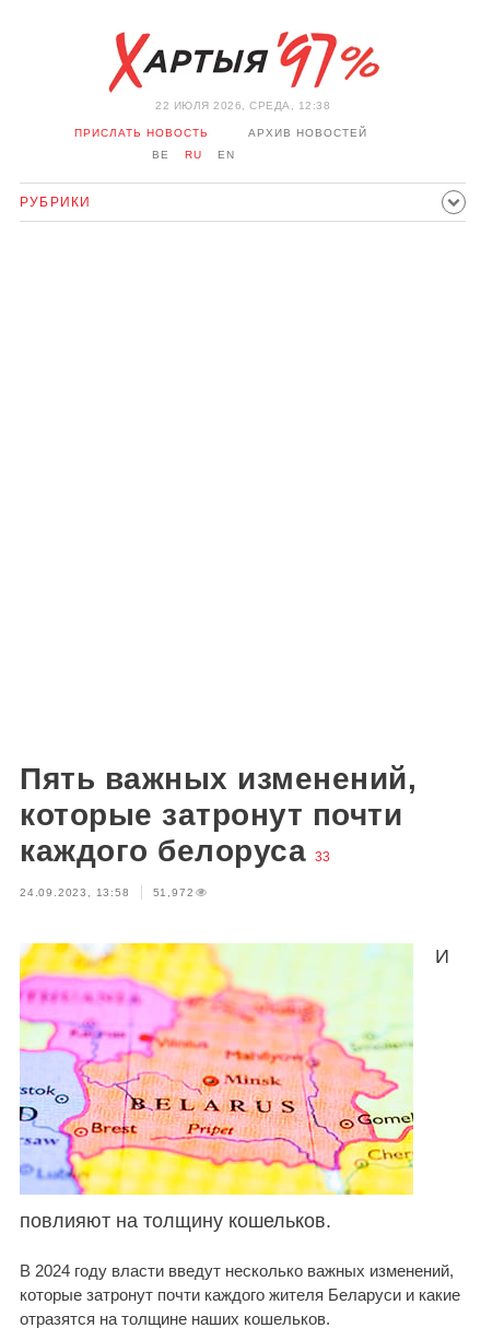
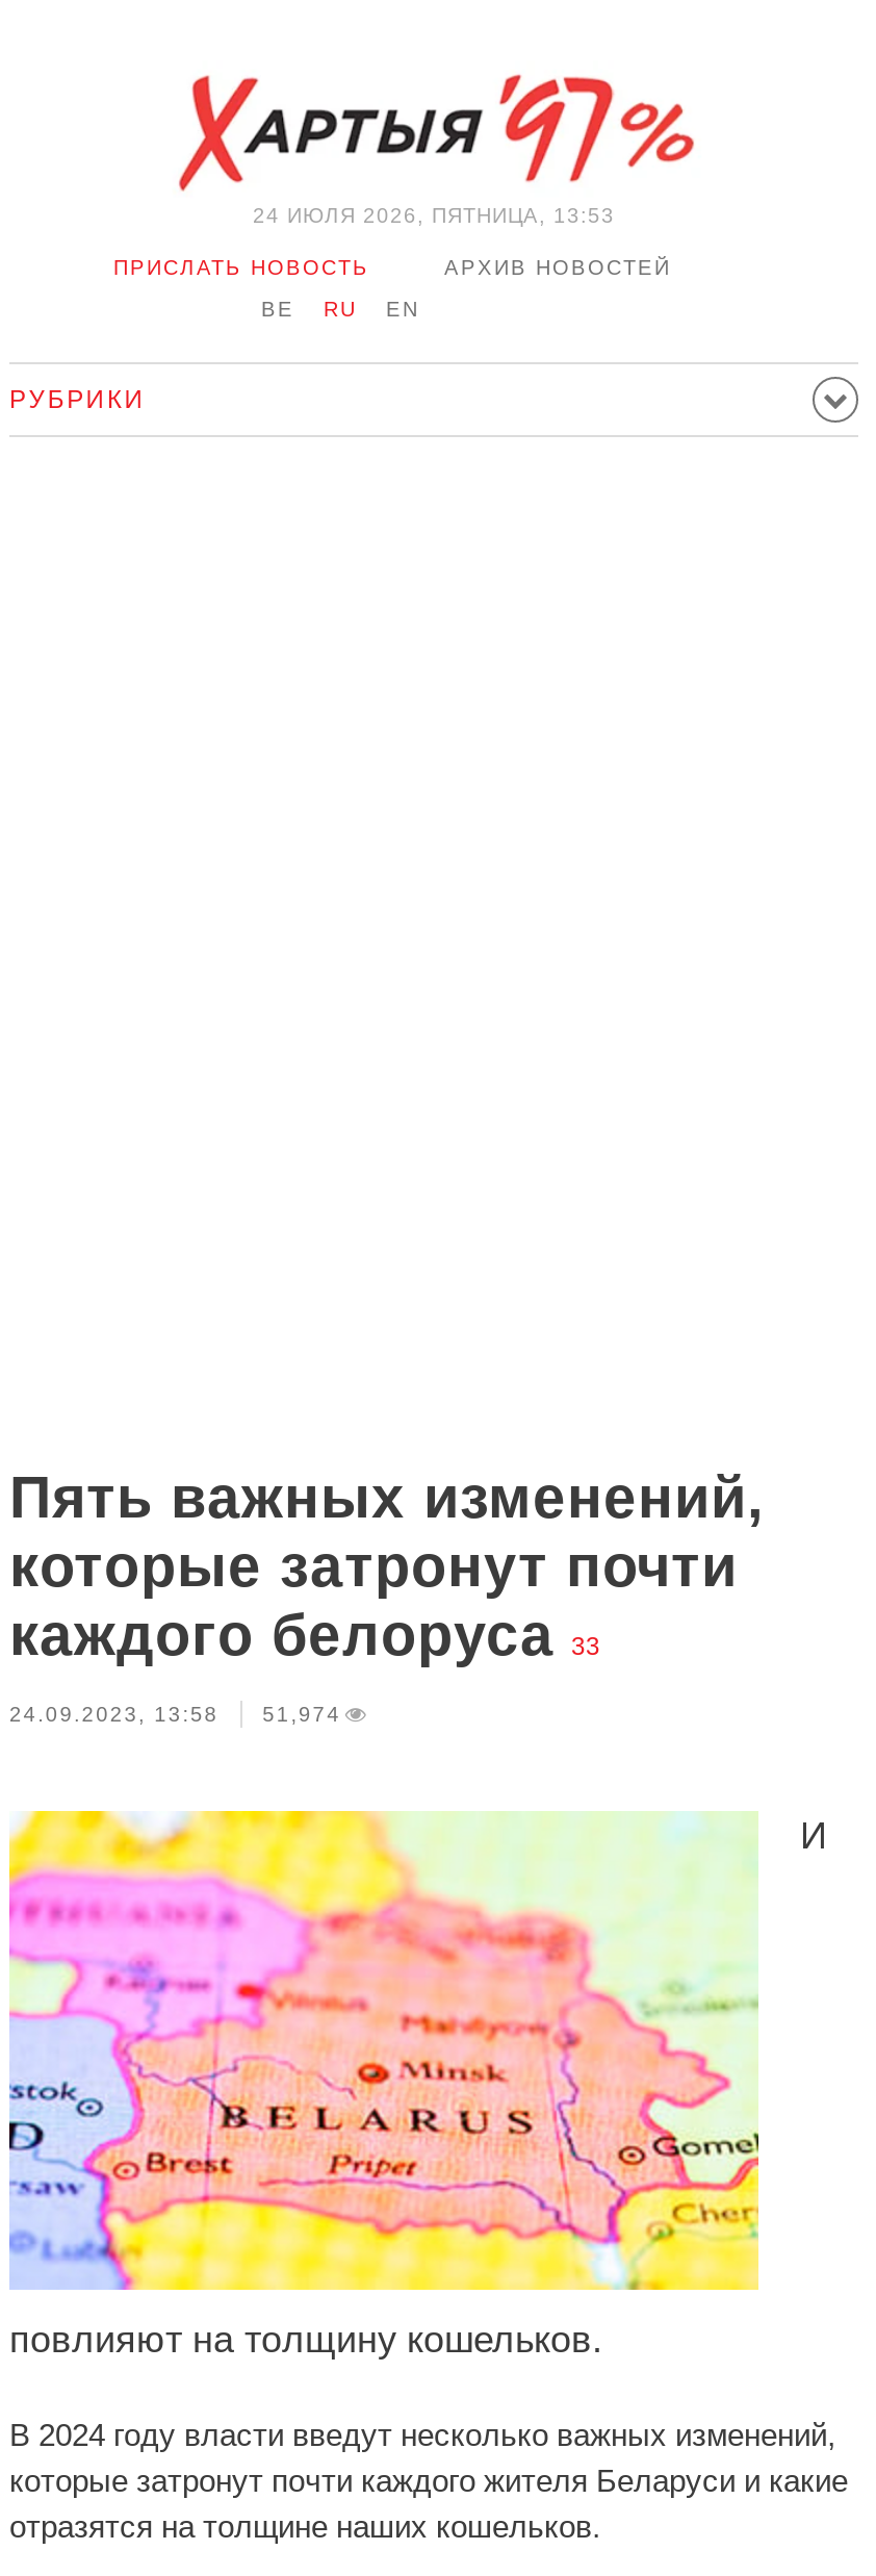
[155,99,330,111] 22 ИЮЛЯ 2026, СРЕДА, 12:38 -> [253,204,615,227] 24 ИЮЛЯ 2026, ПЯТНИЦА, 13:53
[20,886,194,898] 24.09.2023, 13:58 51,972 -> [9,1703,341,1726] 24.09.2023, 13:58 51,974

